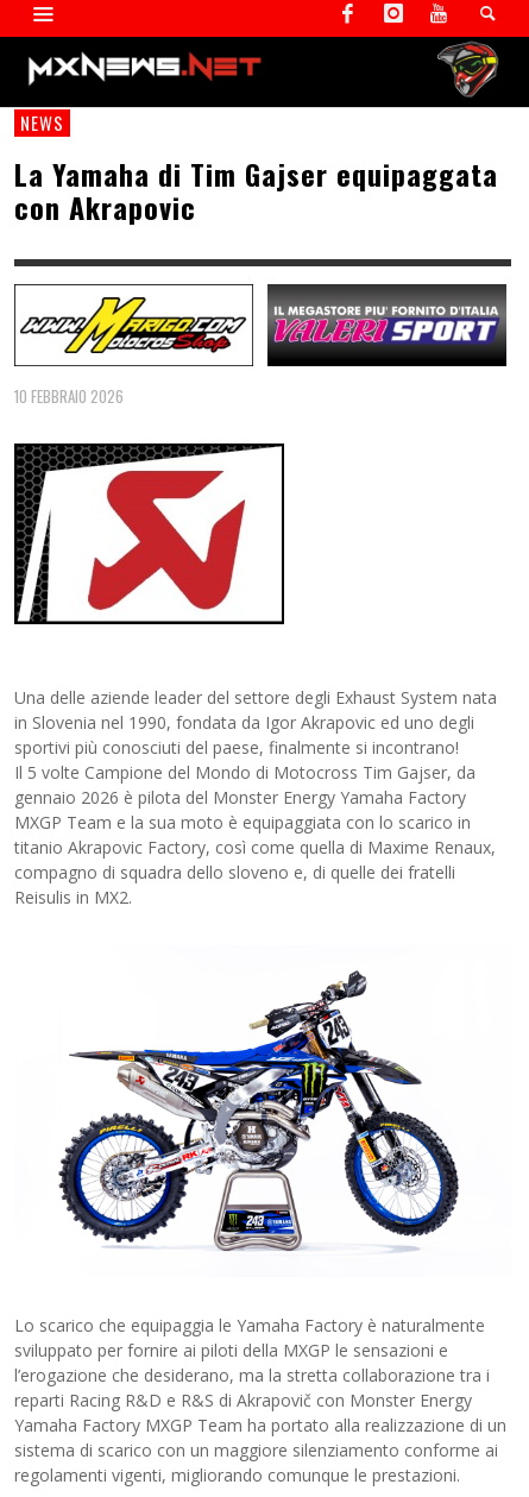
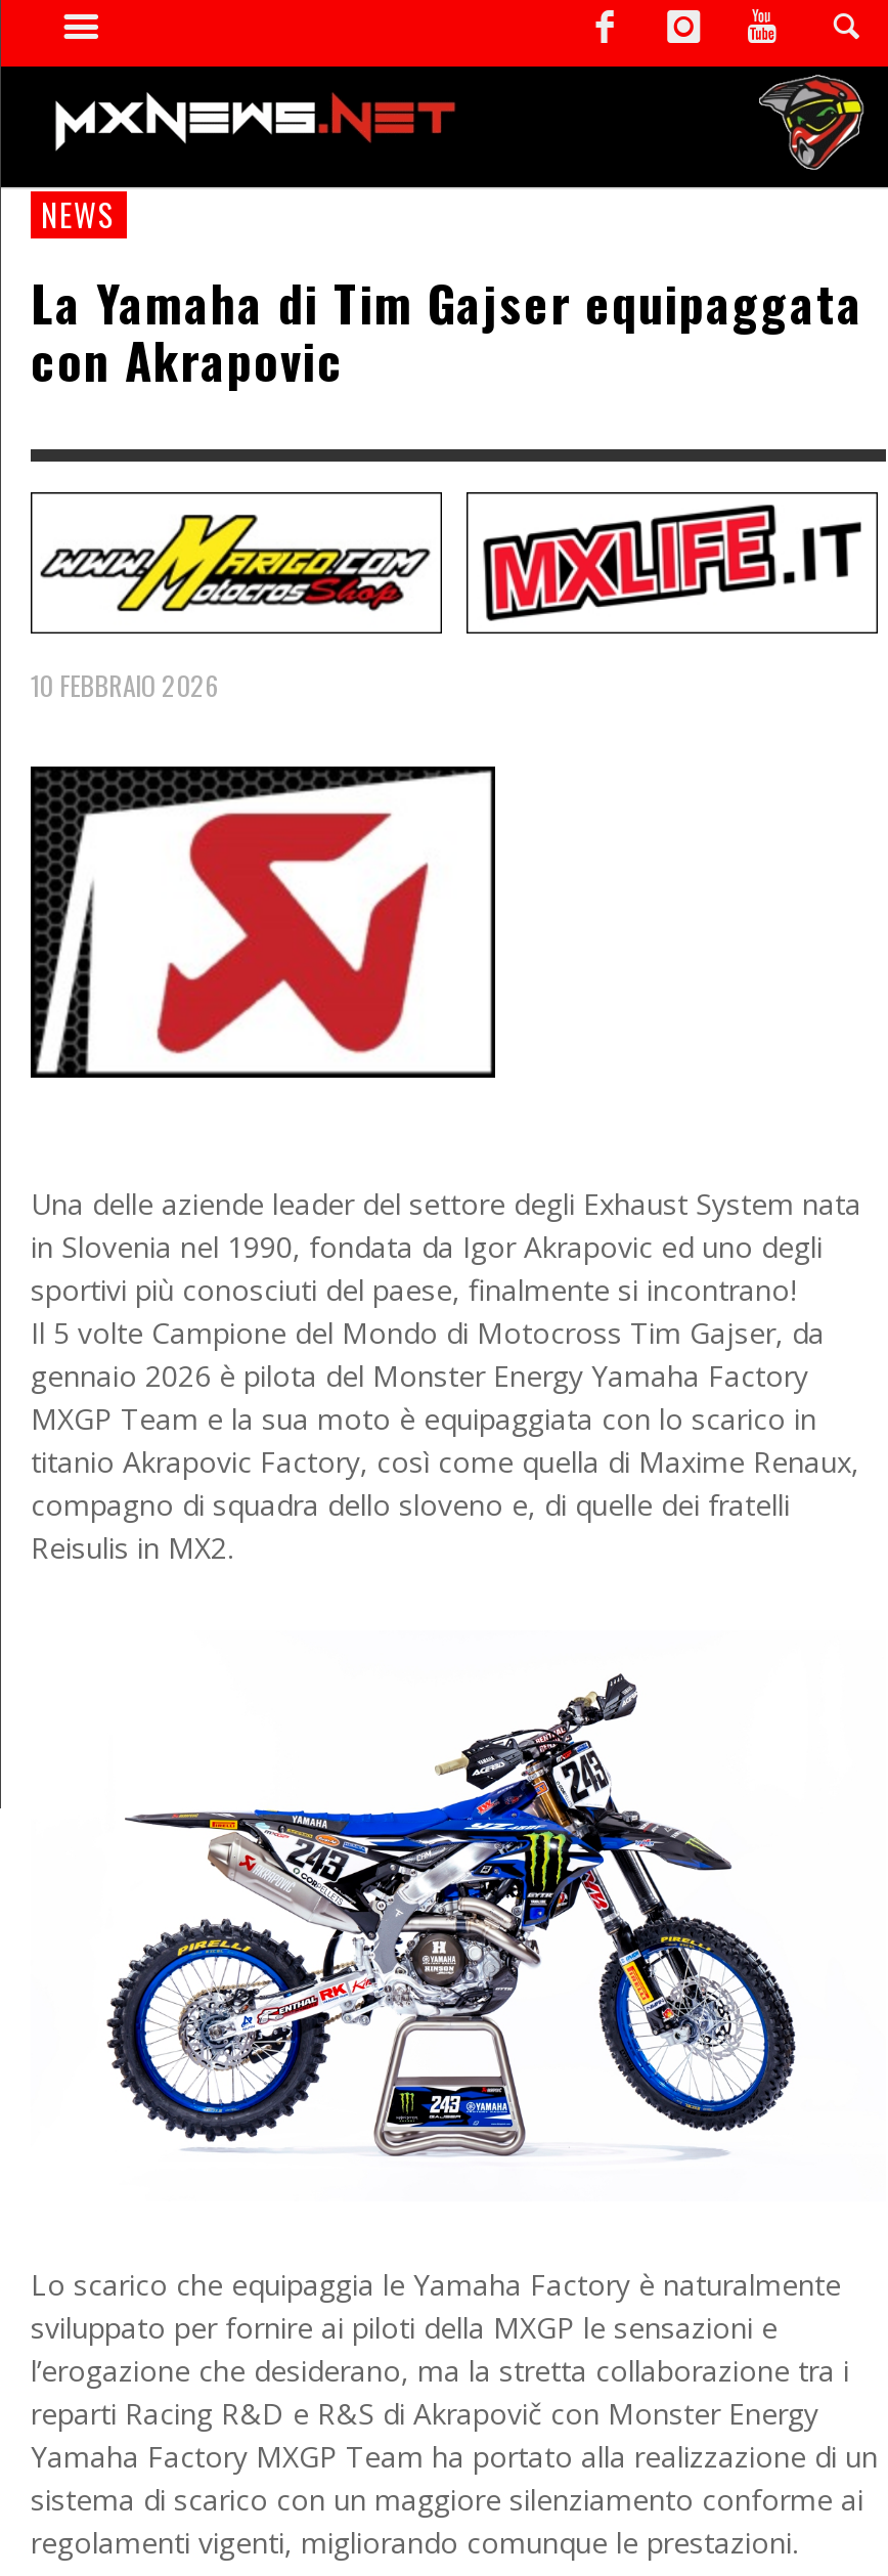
[267,284,506,366] [image] -> [469,494,876,631] [image]

